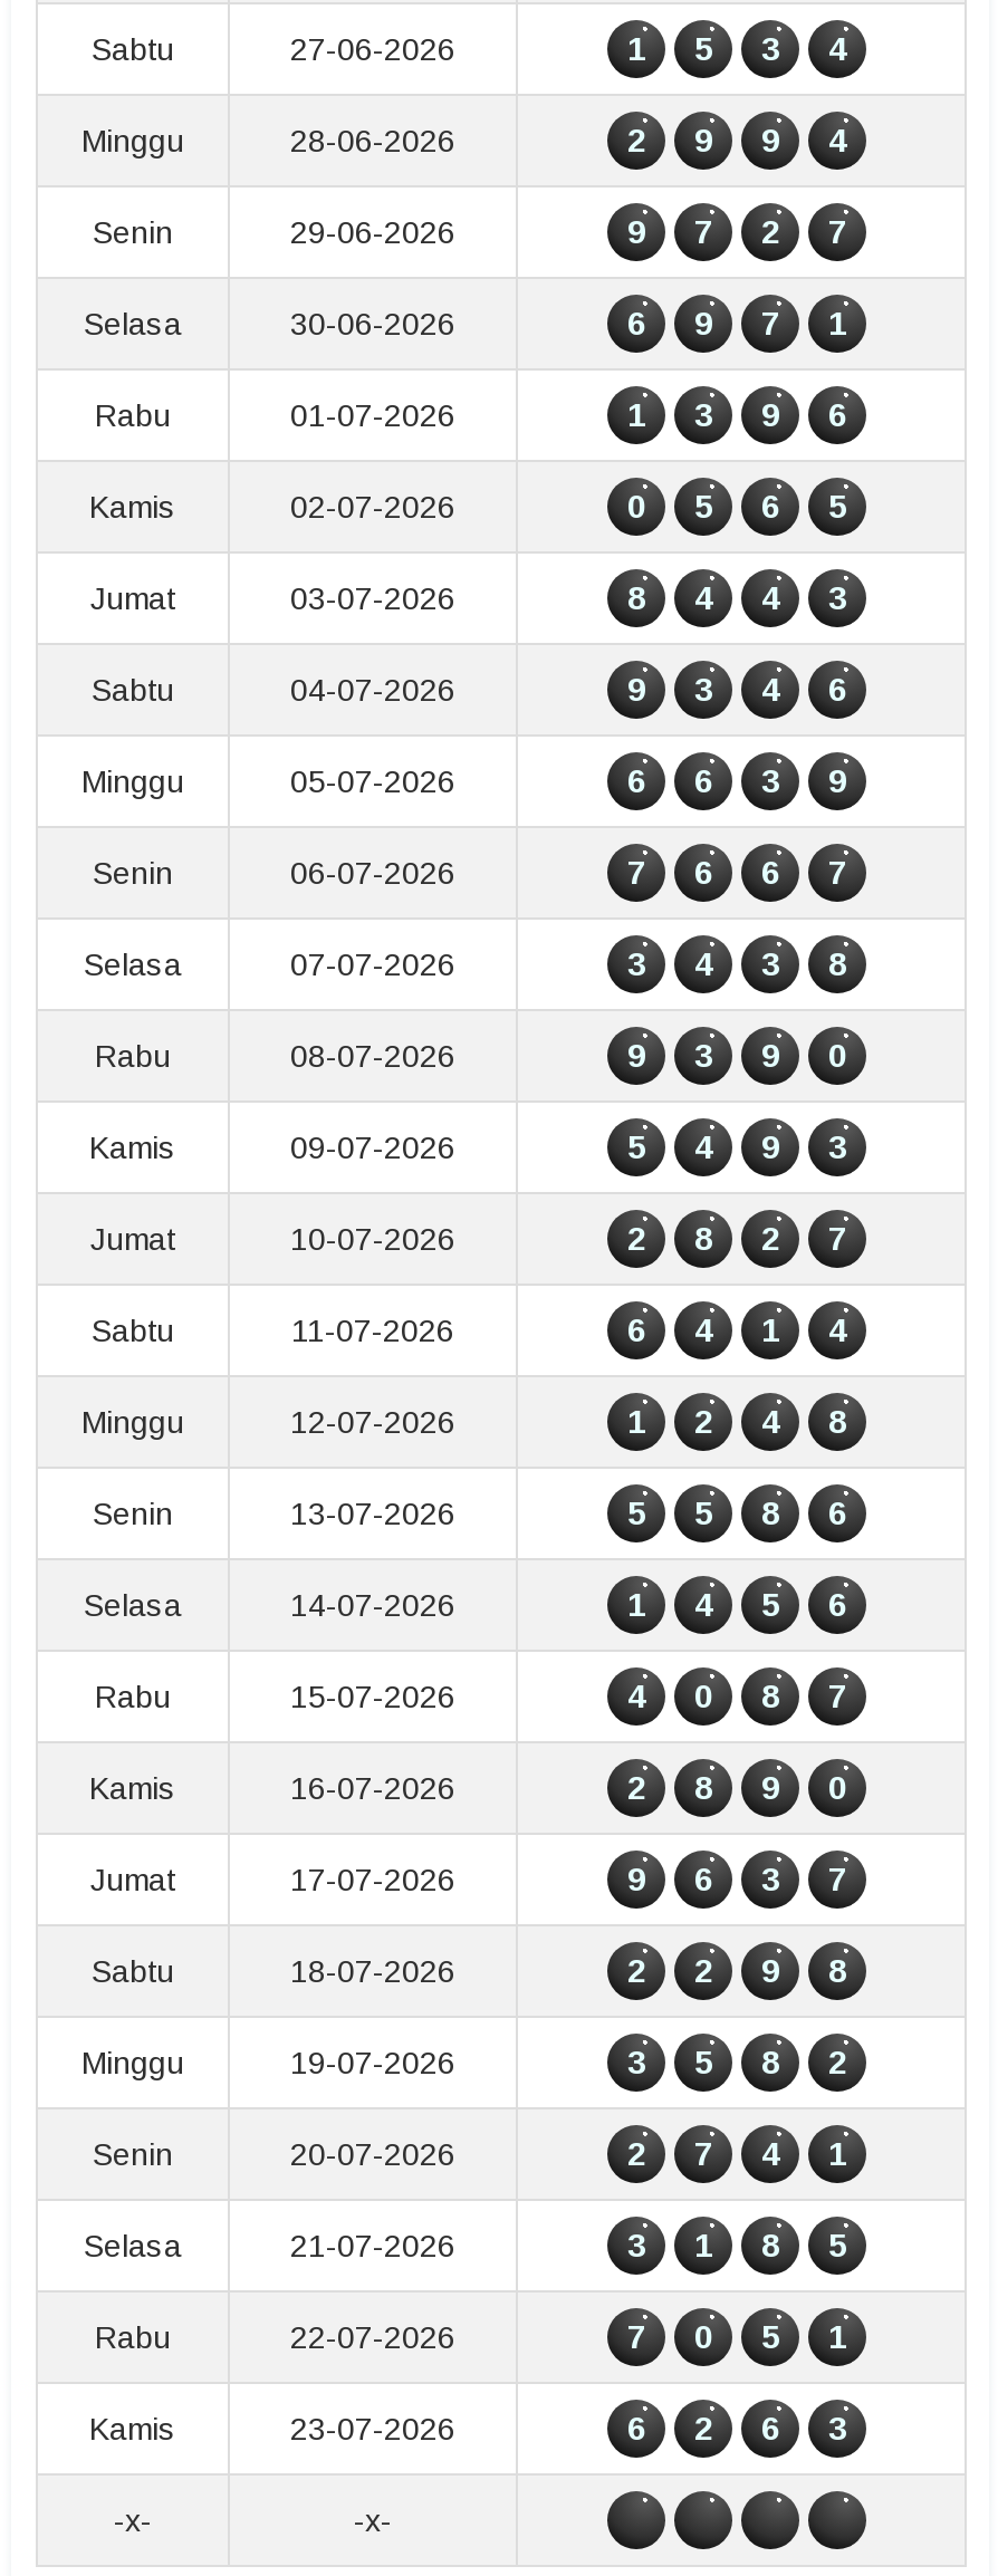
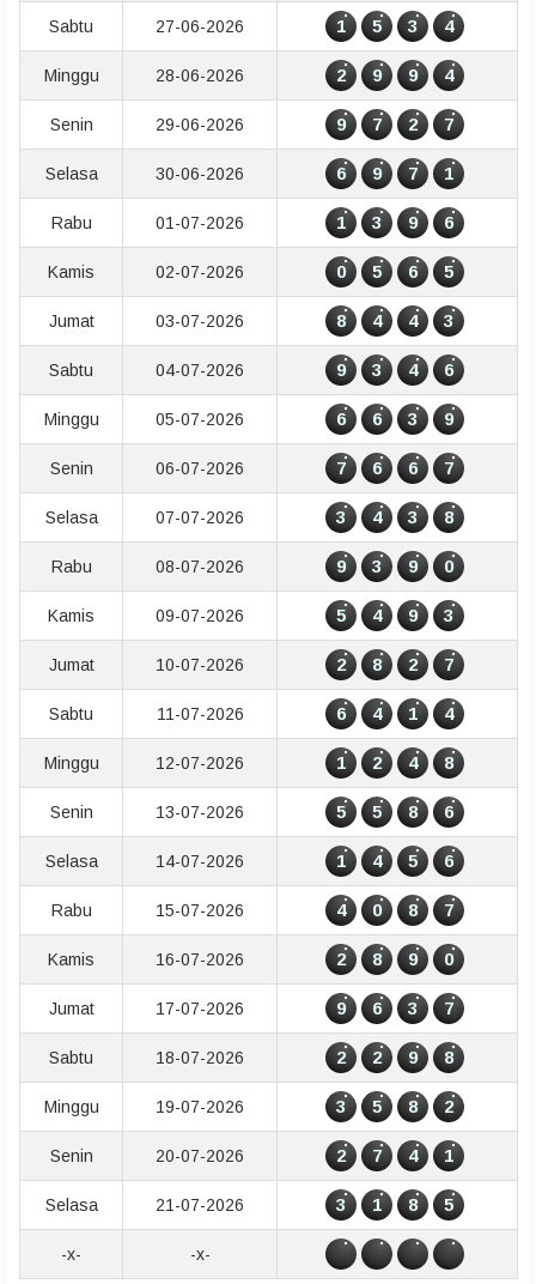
[89,2318,846,2447] Rabu | 22-07-2026 | 7 | 0 | 5 | 1 | Kamis | 23-07-2026 | 6 | 2 | 6 | 3 -> none

